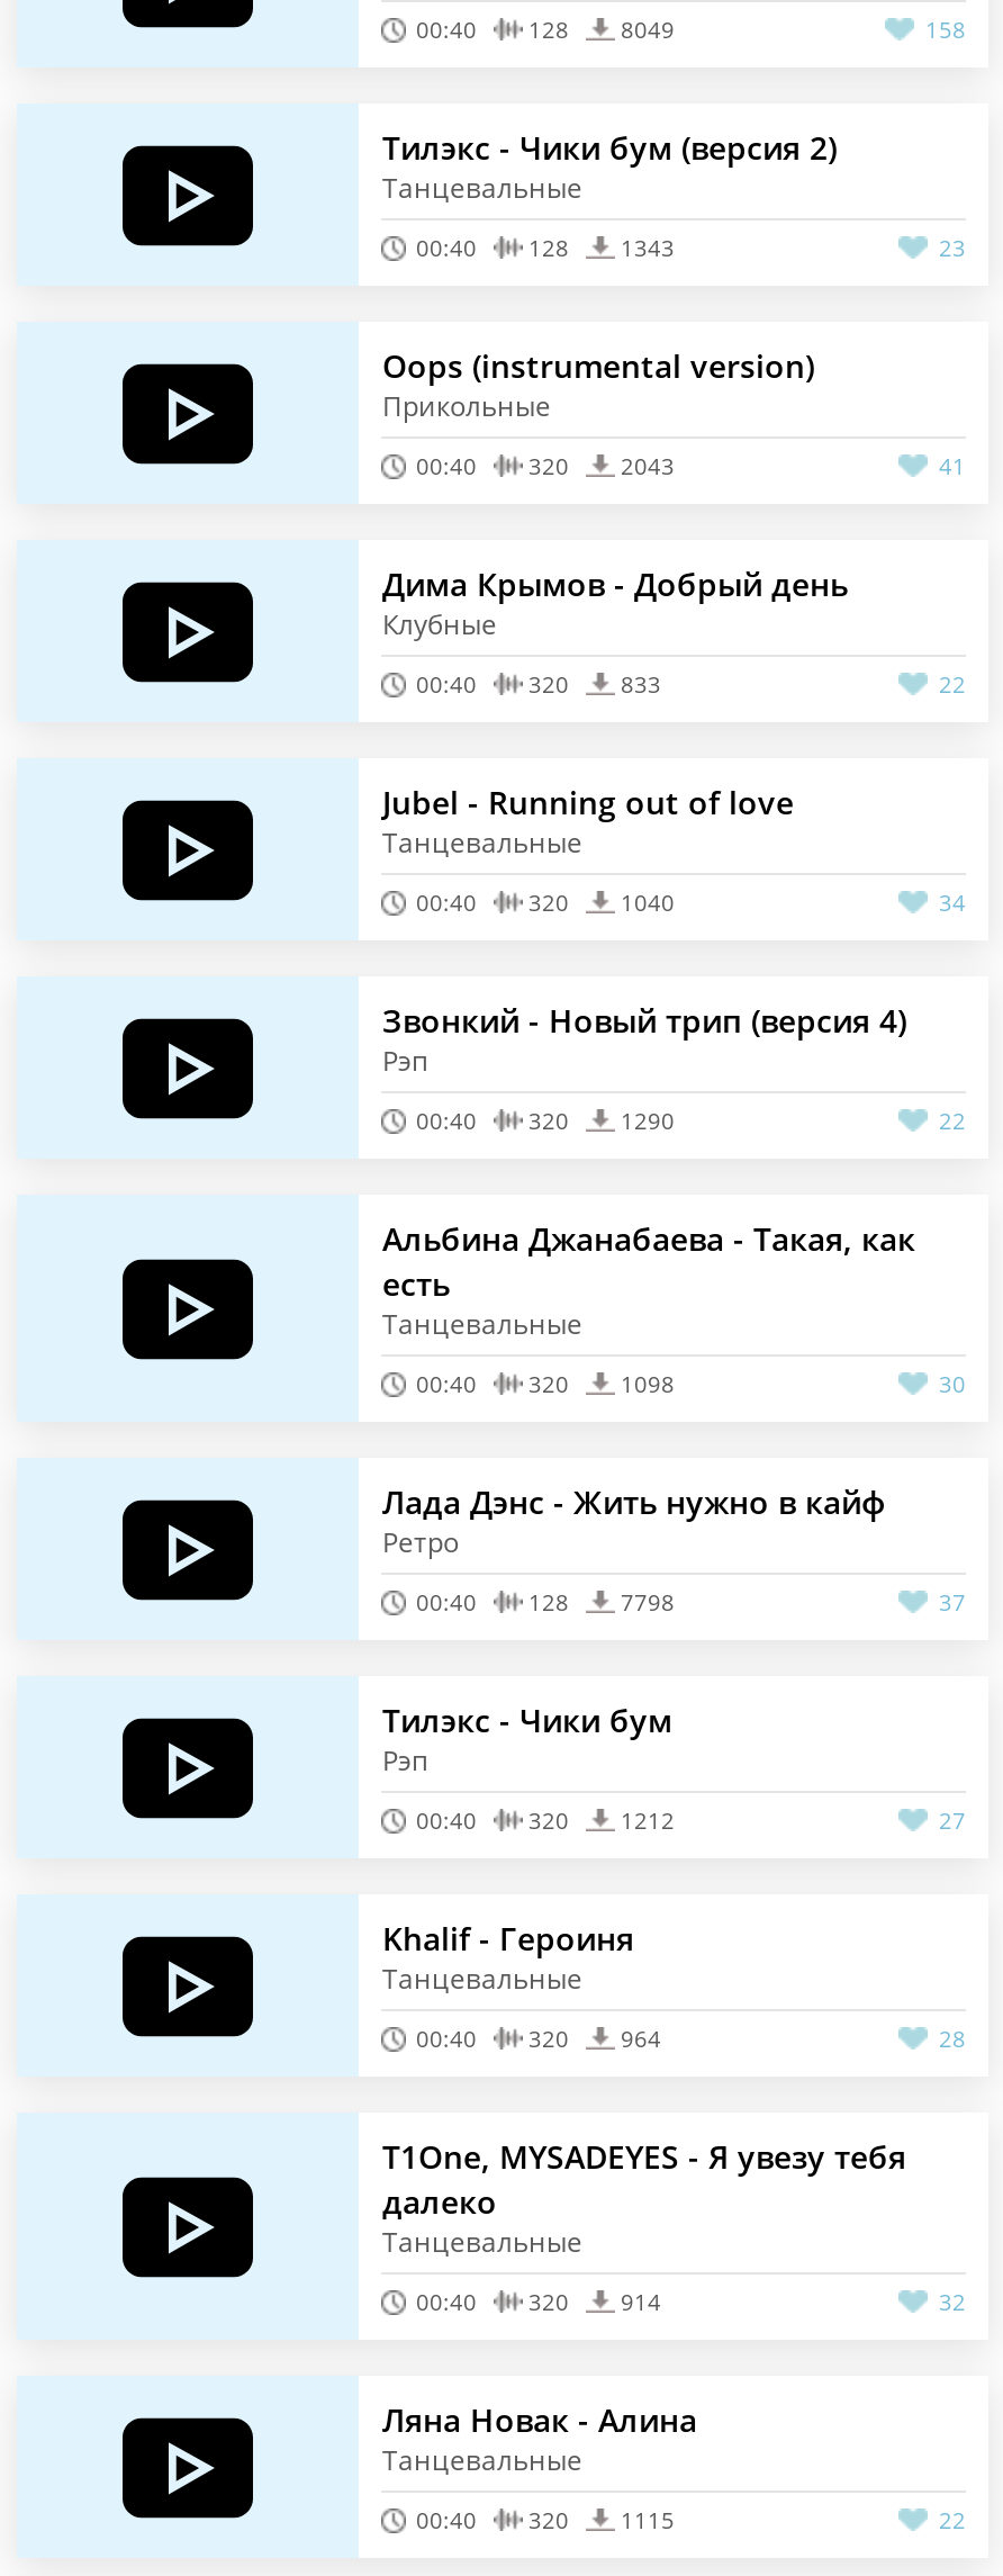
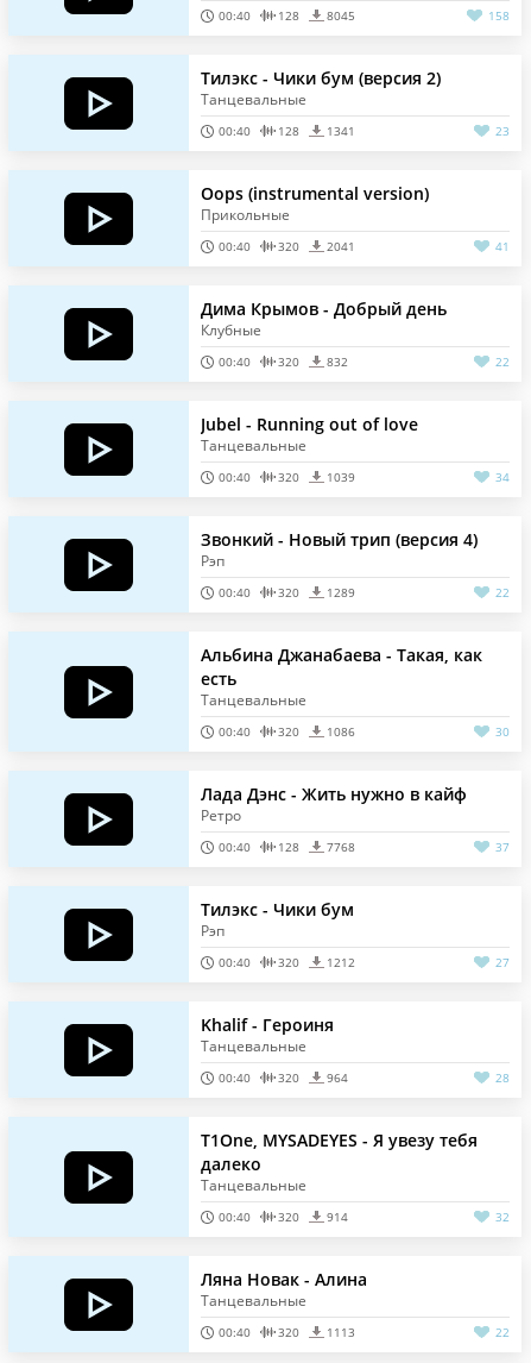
[416,13,675,45] 00:40 128 8049 -> [219,7,356,24] 00:40 128 8045
[416,232,675,263] 00:40 128 1343 -> [219,123,356,139] 00:40 128 1341
[416,450,675,481] 00:40 320 2043 -> [219,238,356,255] 00:40 320 2041
[416,668,661,700] 00:40 320 833 -> [219,353,349,370] 00:40 320 832
[416,886,675,918] 00:40 320 1040 -> [219,469,356,485] 00:40 320 1039
[416,1105,675,1136] 00:40 320 1290 -> [219,584,356,601] 00:40 320 1289
[416,1368,675,1399] 00:40 320 1098 -> [219,723,356,740] 00:40 320 1086
[416,1586,675,1618] 00:40 128 7798 -> [219,838,356,855] 00:40 128 7768
[416,2504,675,2536] 00:40 320 1115 -> [219,1324,356,1340] 00:40 320 1113

